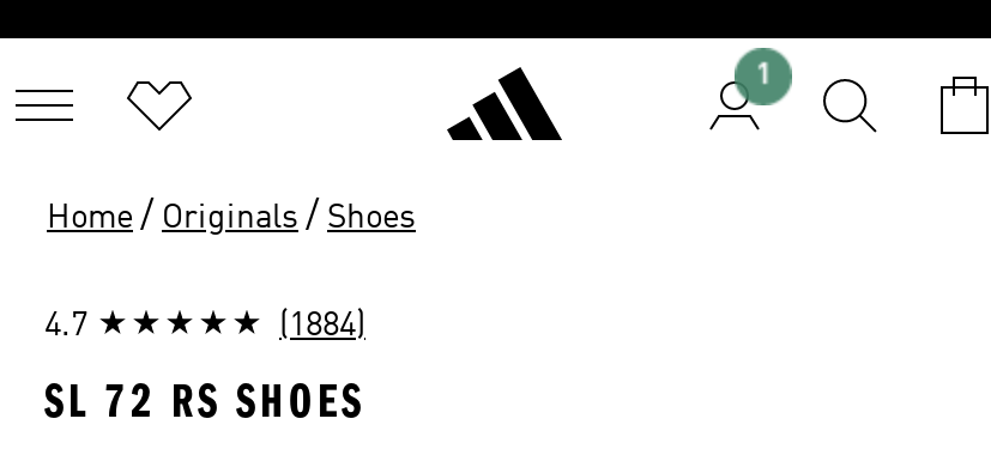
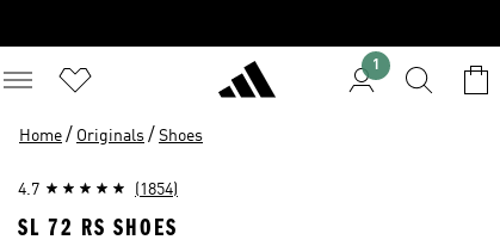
[279,309,365,342] (1884) -> [135,182,178,198] (1854)

